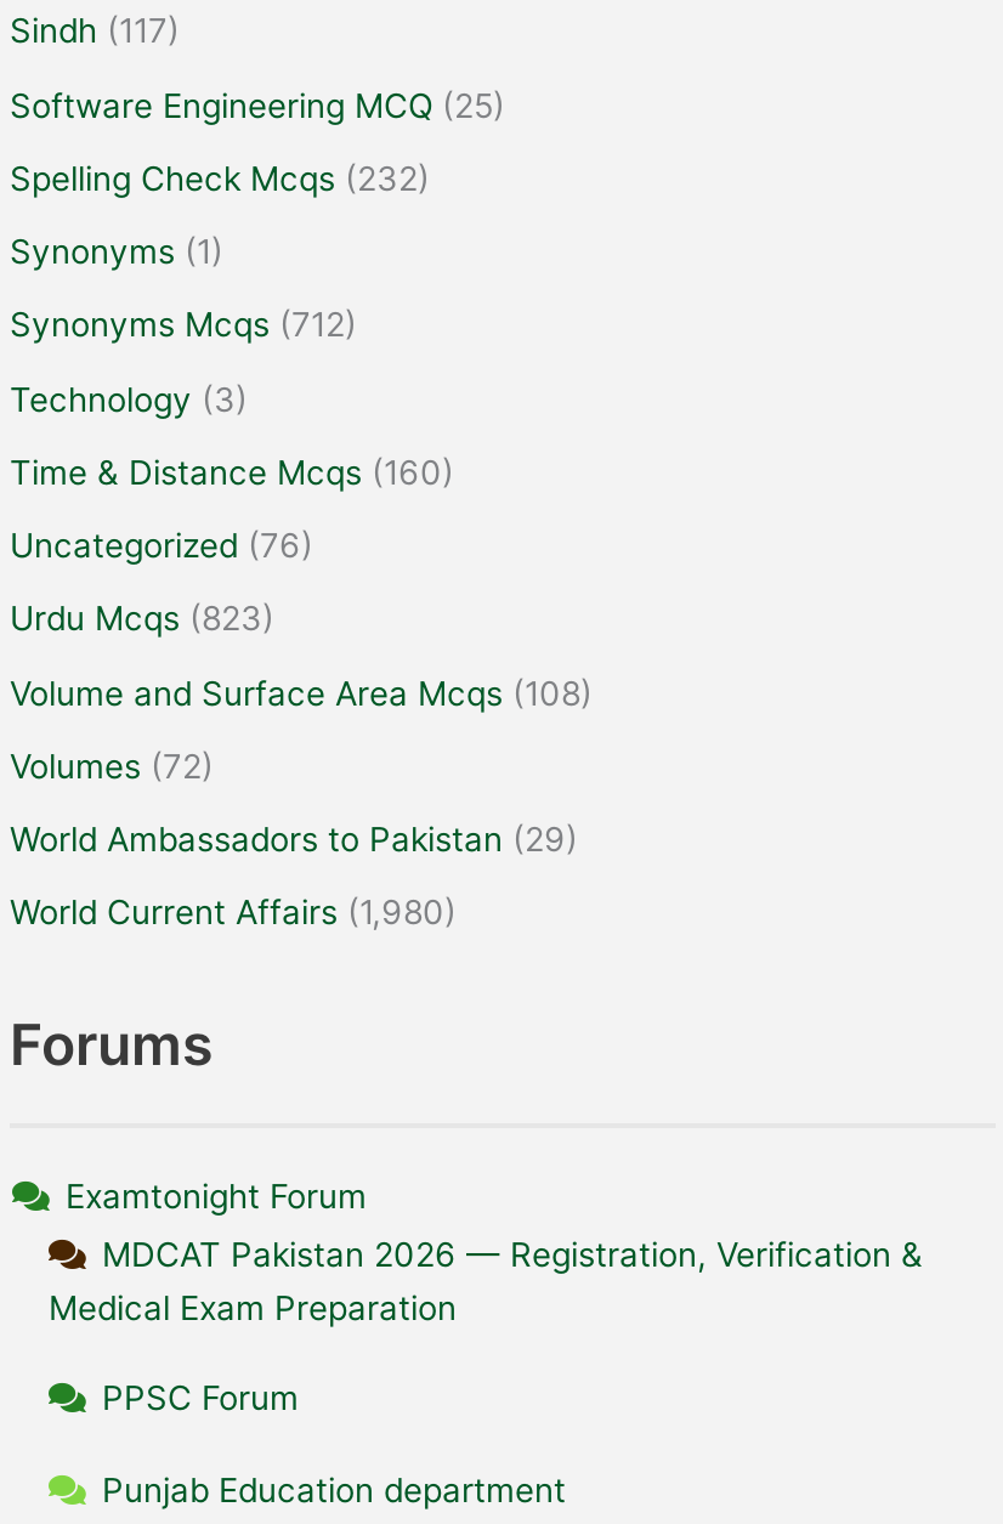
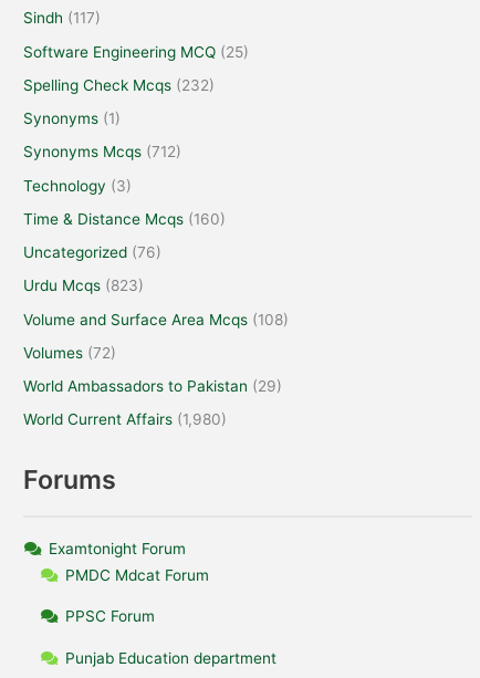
[49,1234,923,1326] MDCAT Pakistan 2026 — Registration, Verification & | Medical Exam Preparation -> [65,566,209,583] PMDC Mdcat Forum

